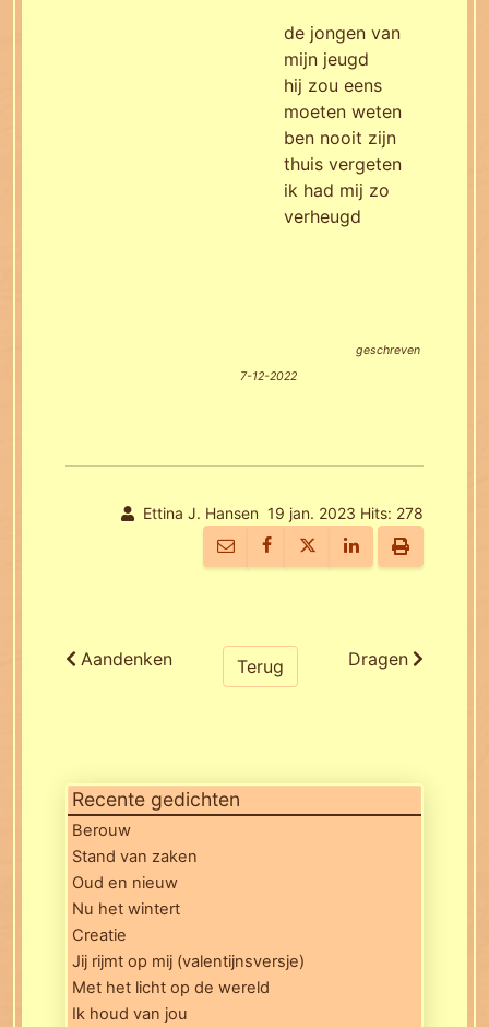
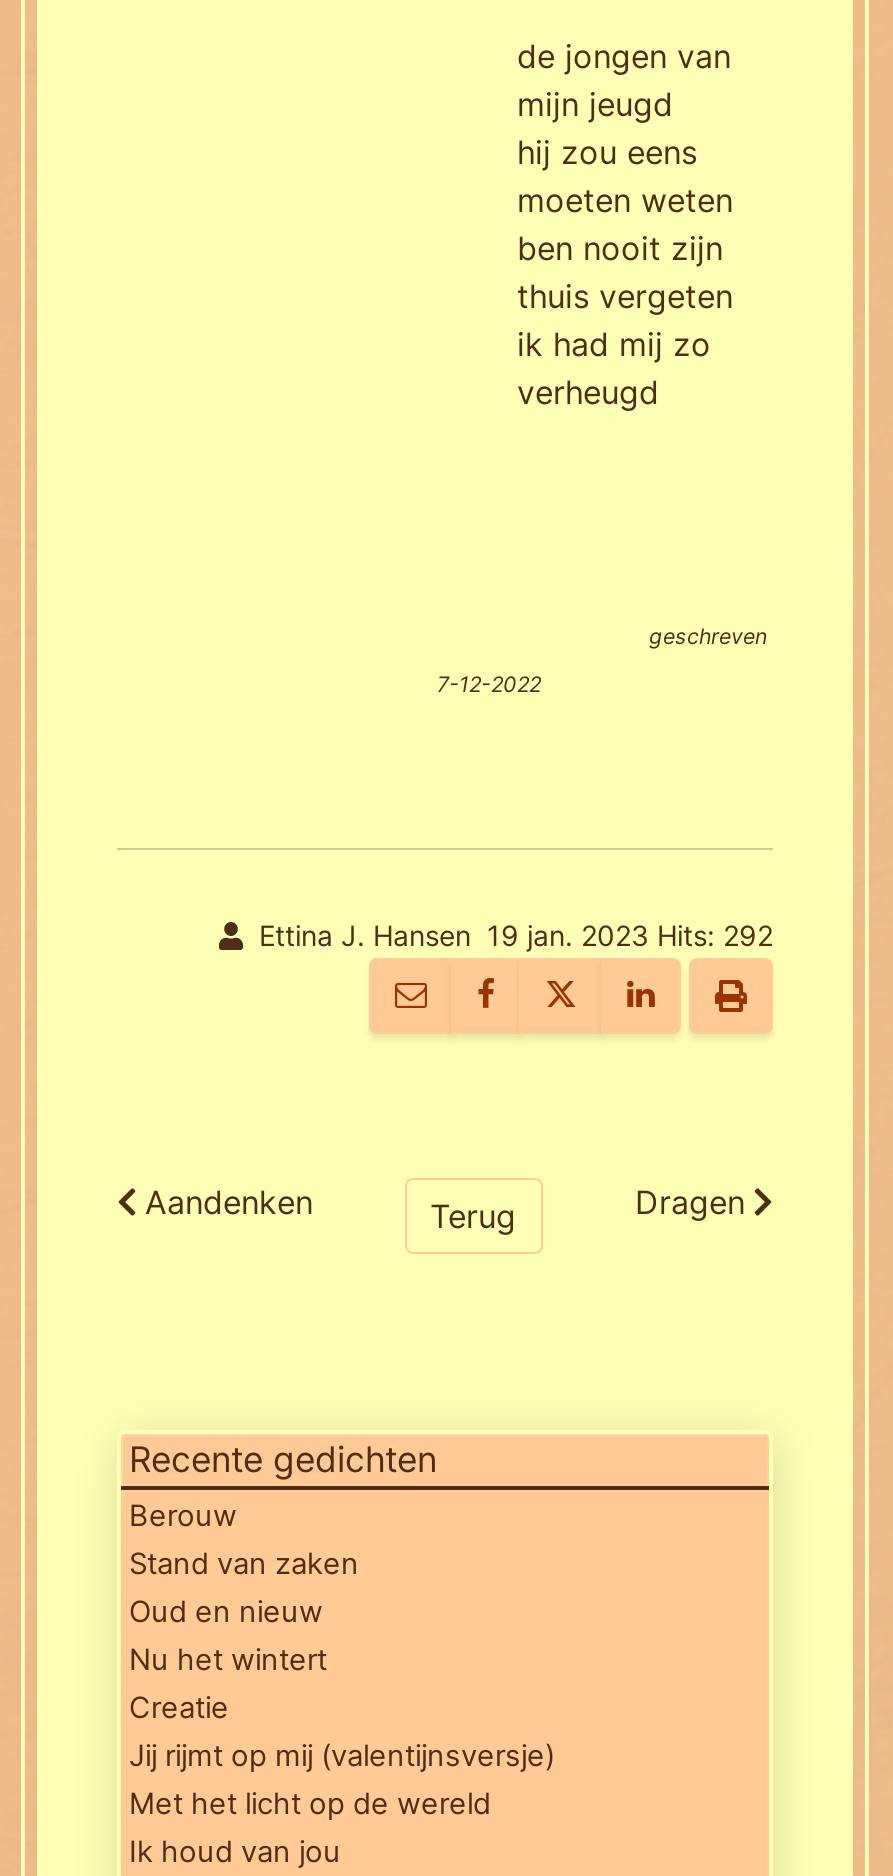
[143,504,424,523] Ettina J. Hansen 19 jan. 2023 Hits: 278 -> [259,919,773,953] Ettina J. Hansen 19 jan. 2023 Hits: 292

